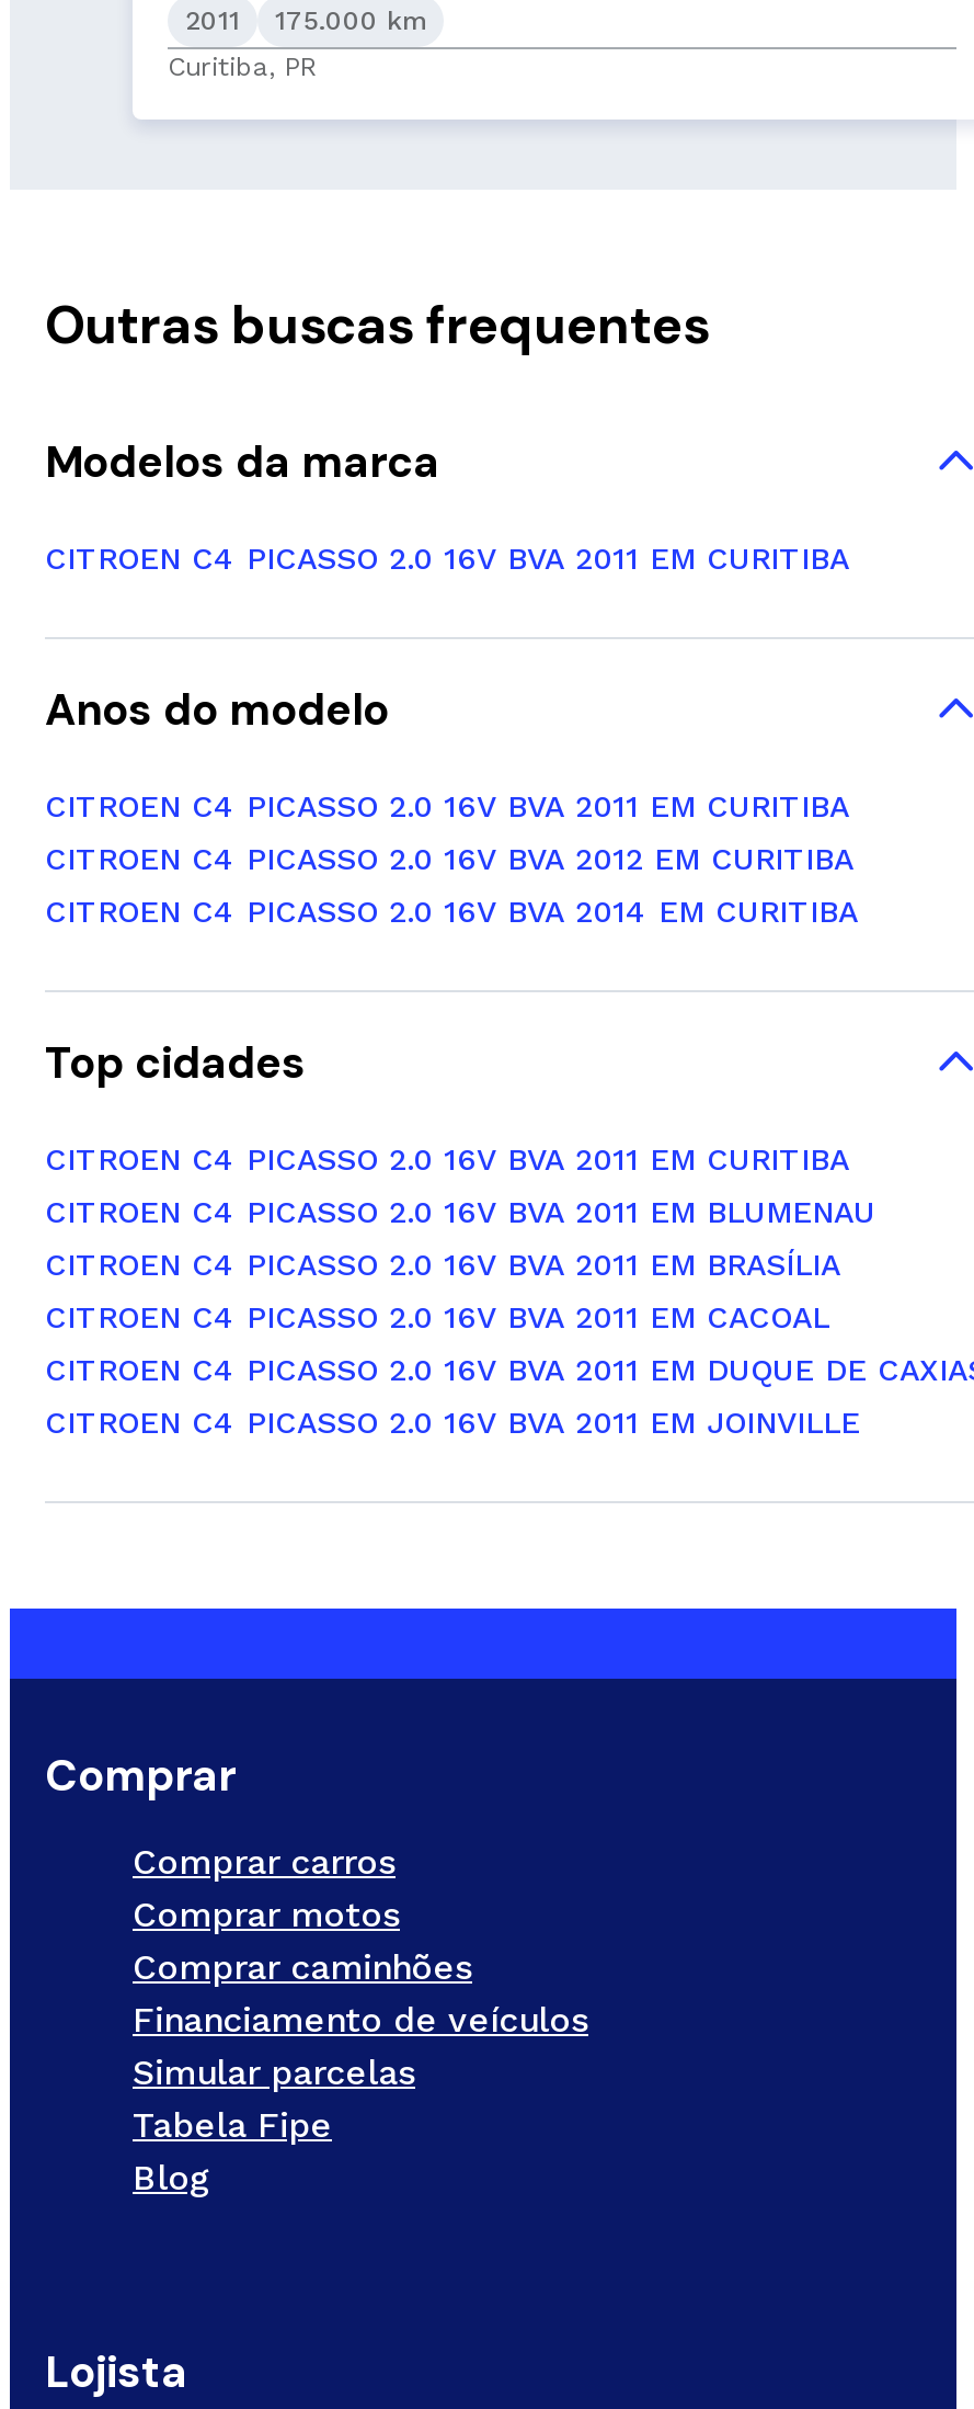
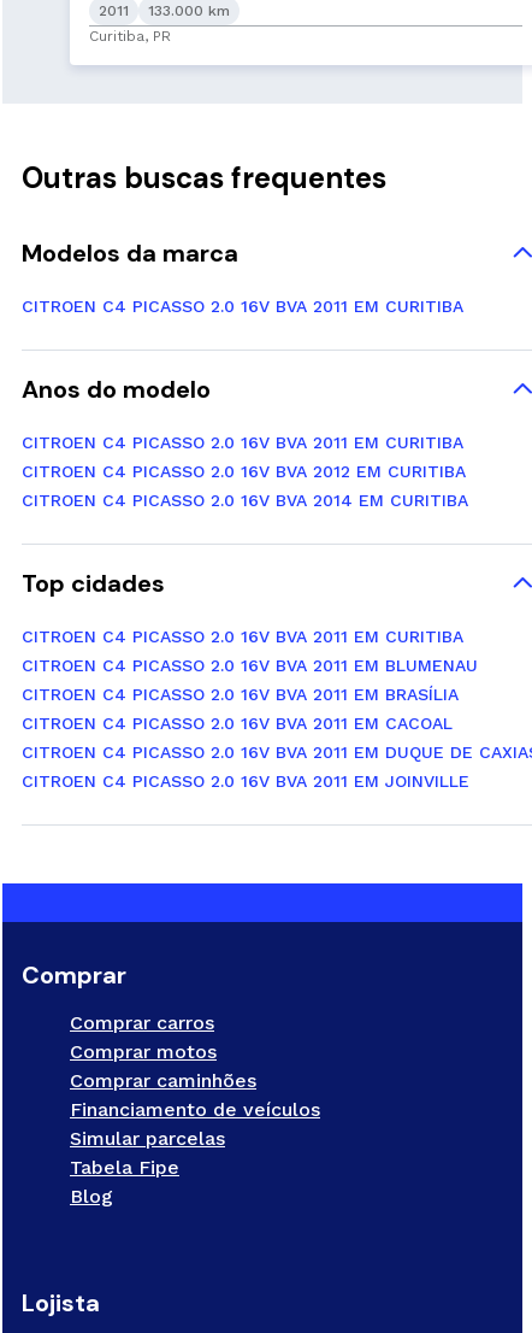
[185,5,426,36] 2011 175.000 km -> [99,3,230,20] 2011 133.000 km

